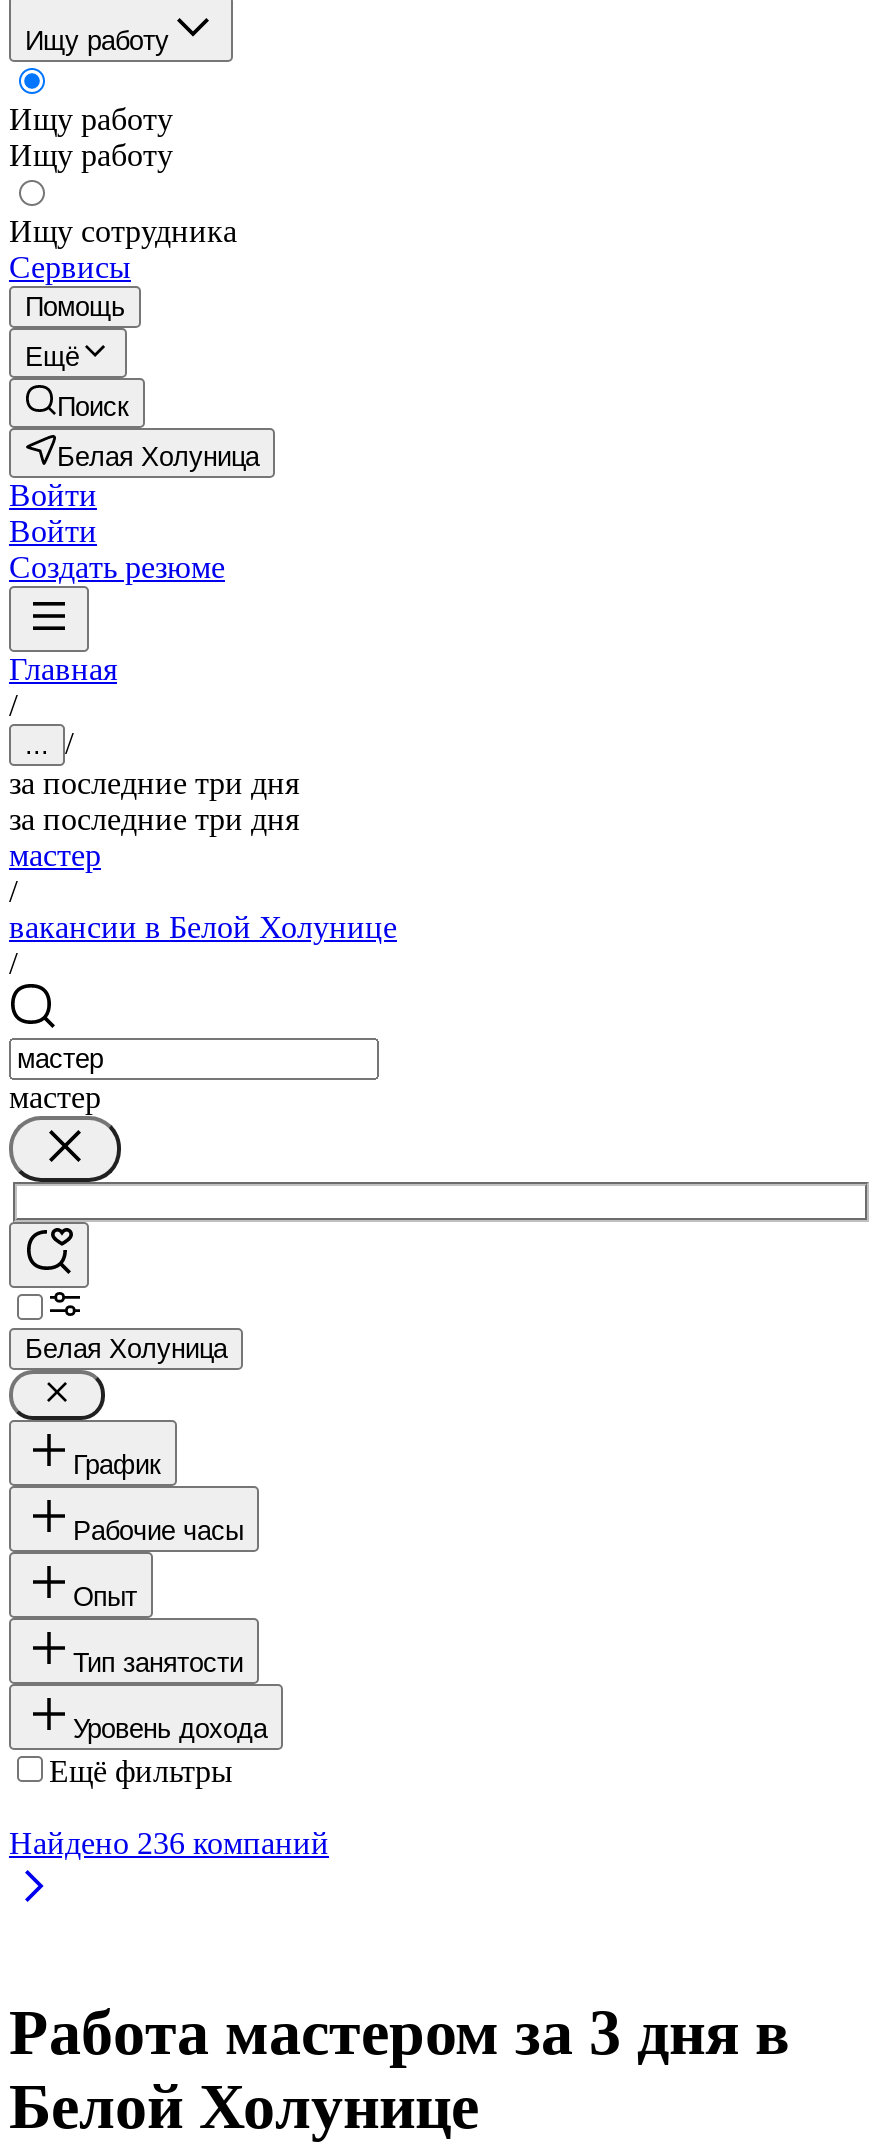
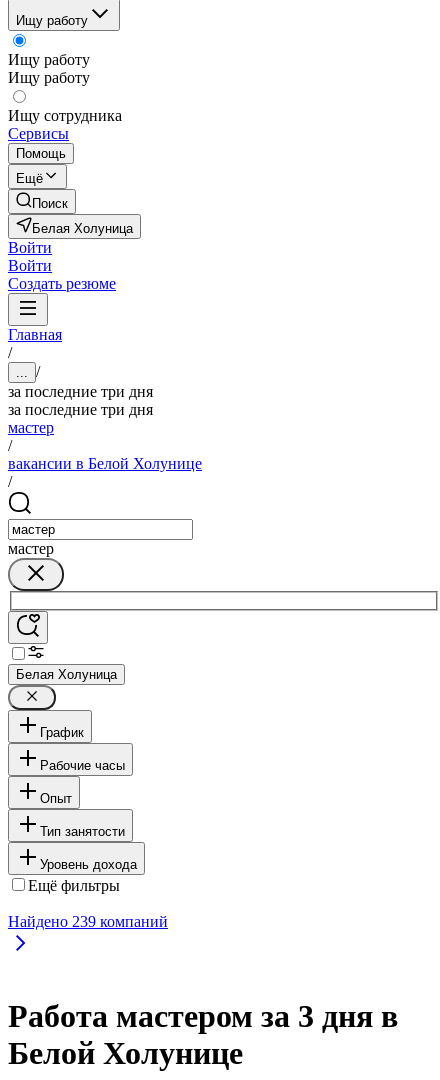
[9,1825,329,1859] Найдено 236 компаний -> [8,913,168,930] Найдено 239 компаний

